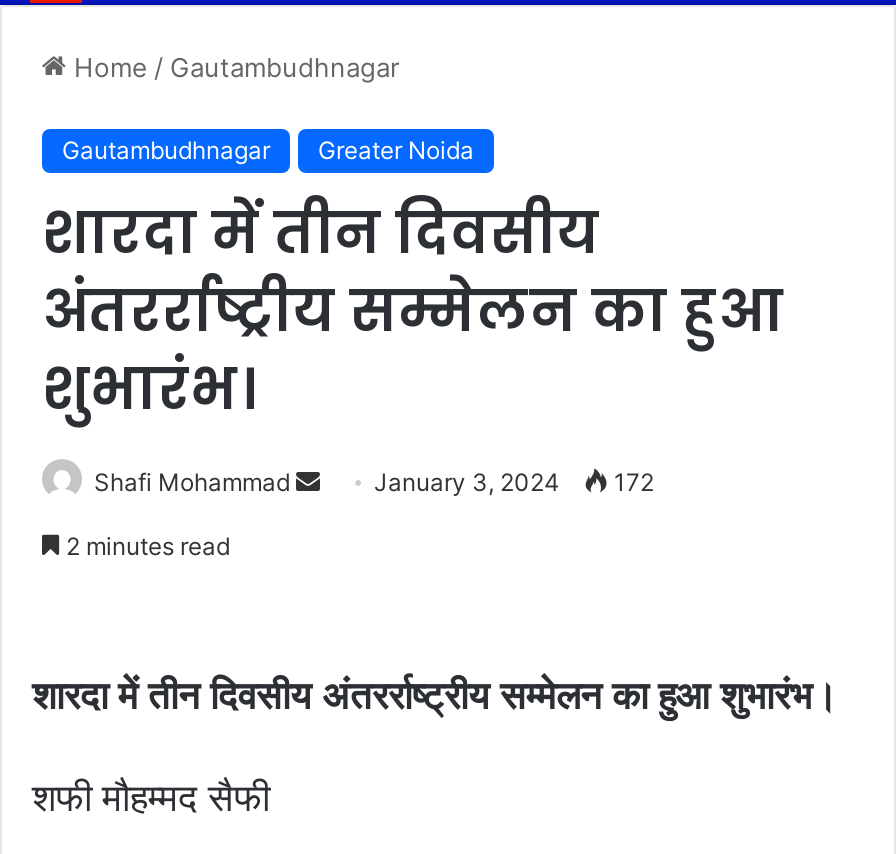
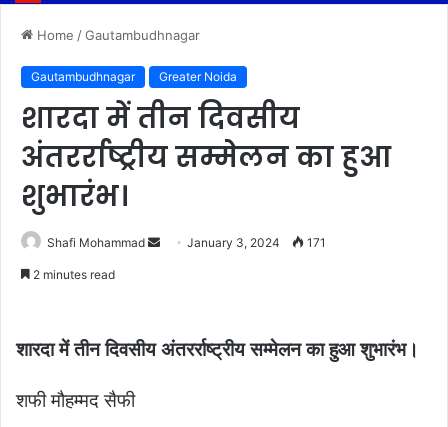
[608,467,654,497] 172 -> [304,235,326,250] 171

